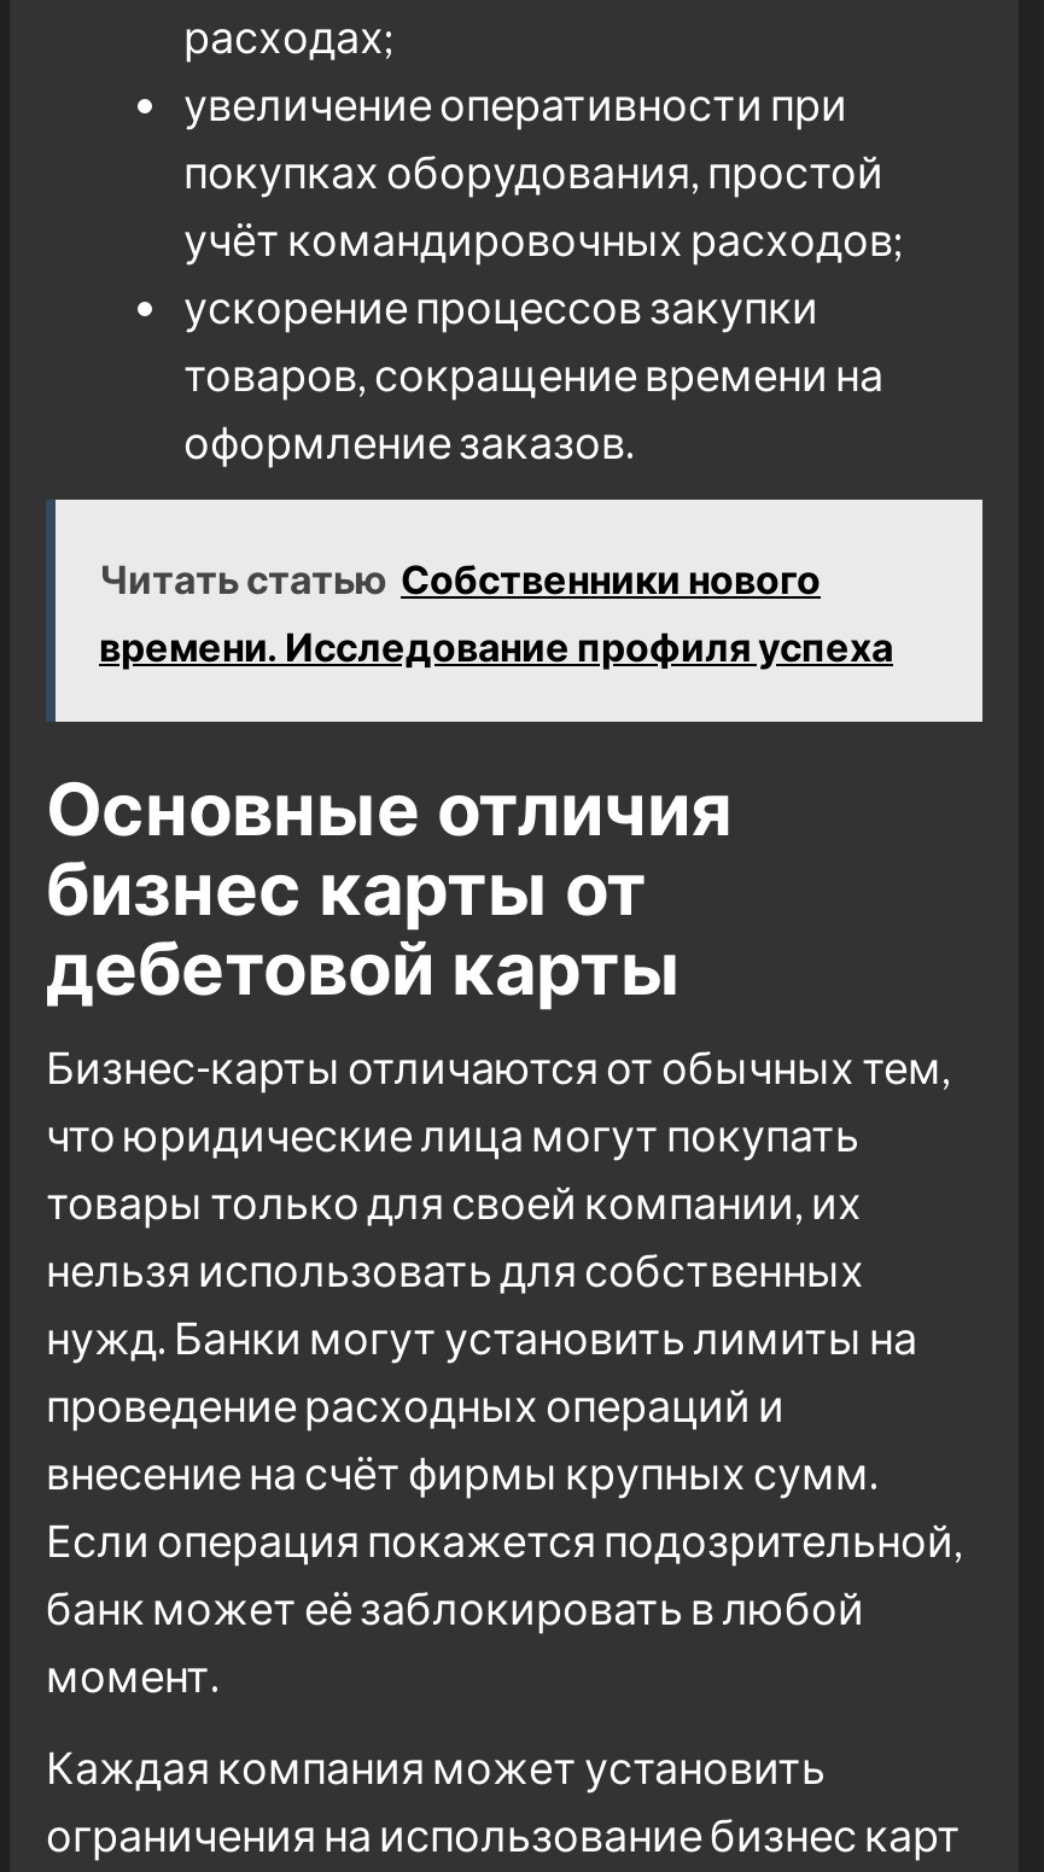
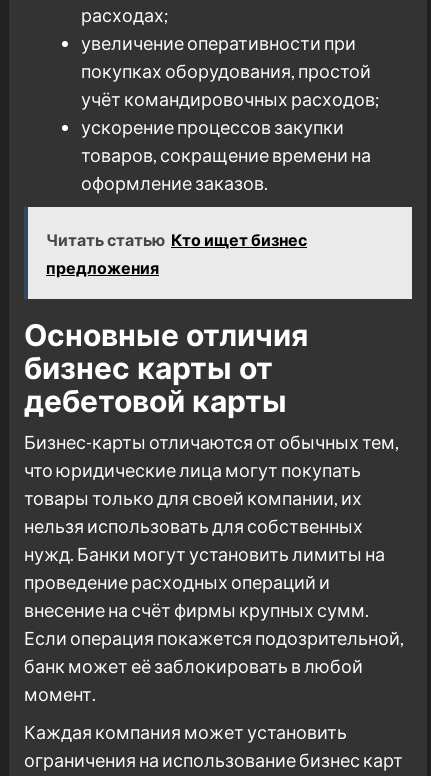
[99,555,821,601] Читать статью Собственники нового -> [46,230,307,249] Читать статью Кто ищет бизнес
[99,623,893,669] времени. Исследование профиля успеха -> [46,258,159,277] предложения

